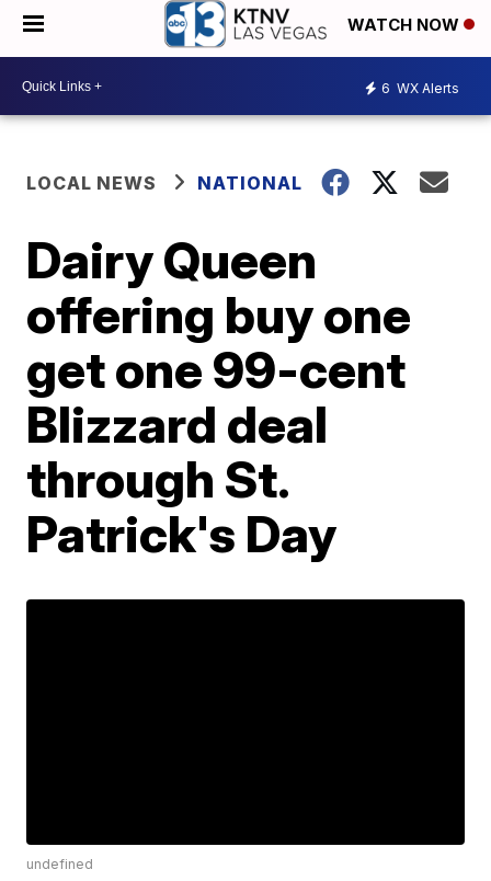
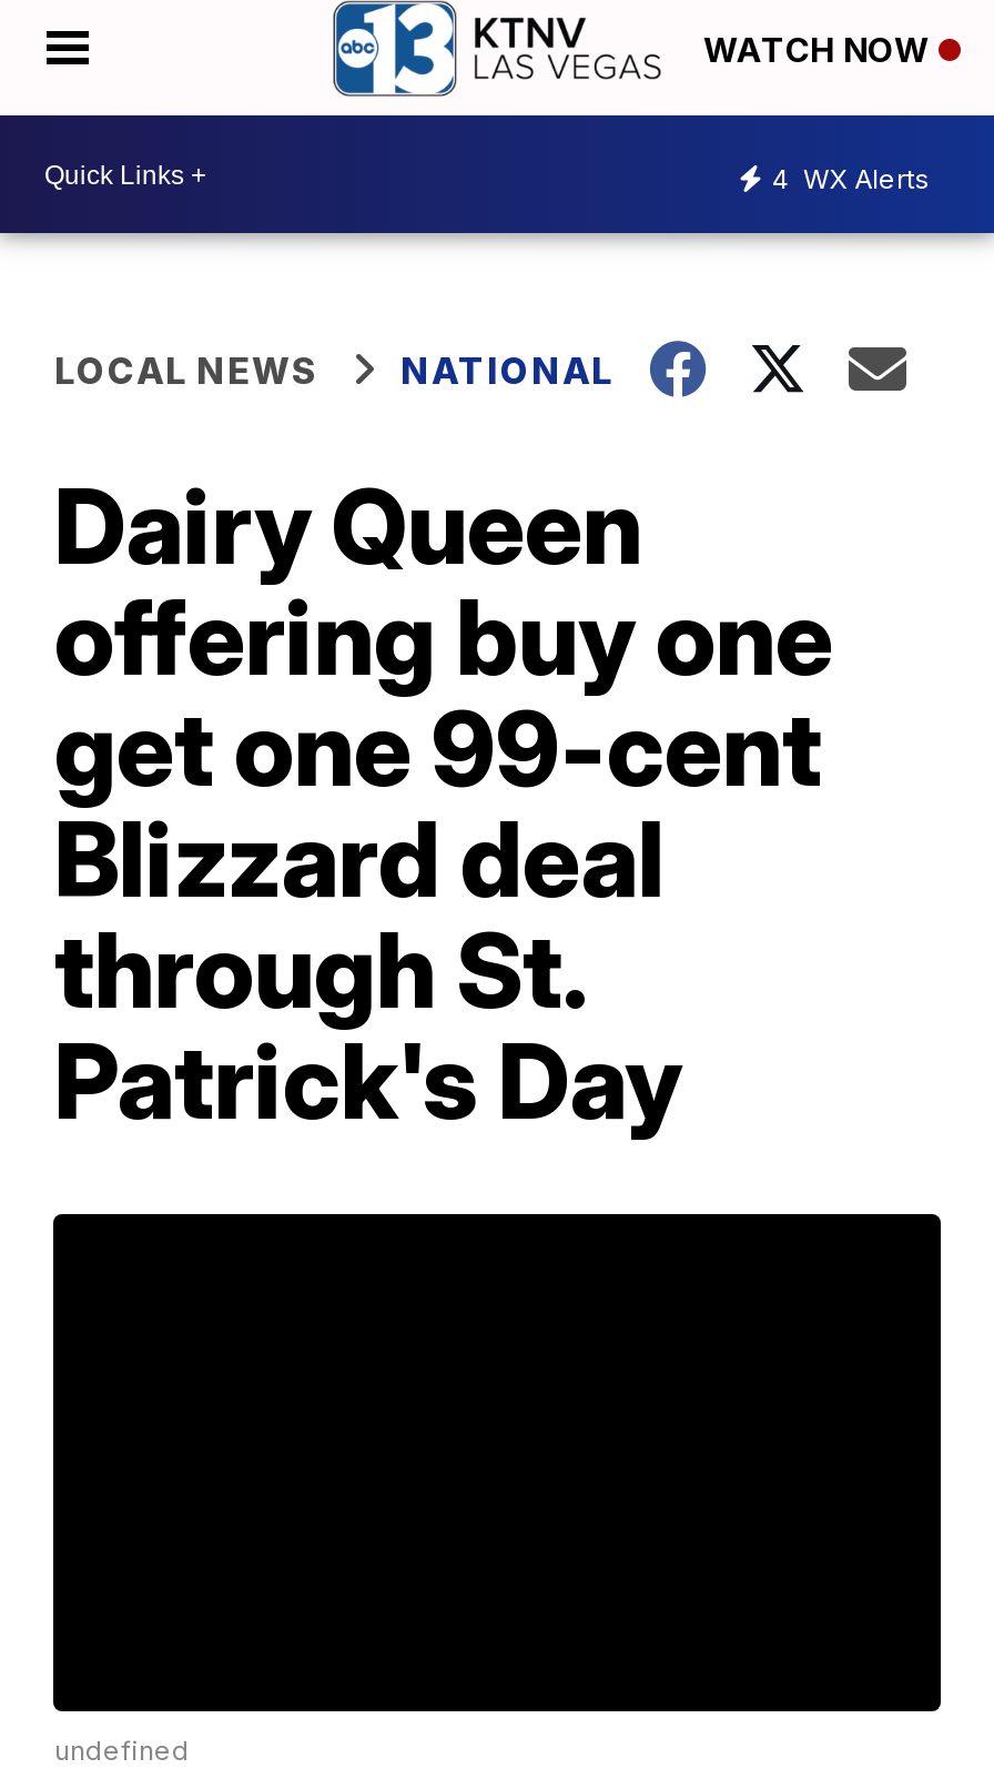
[381,79,459,96] 6 WX Alerts -> [772,161,930,194] 4 WX Alerts

